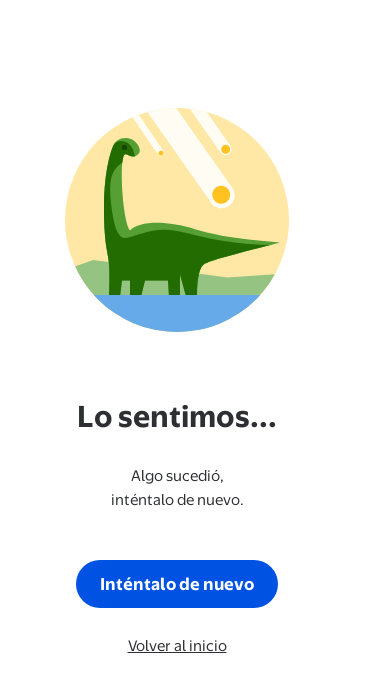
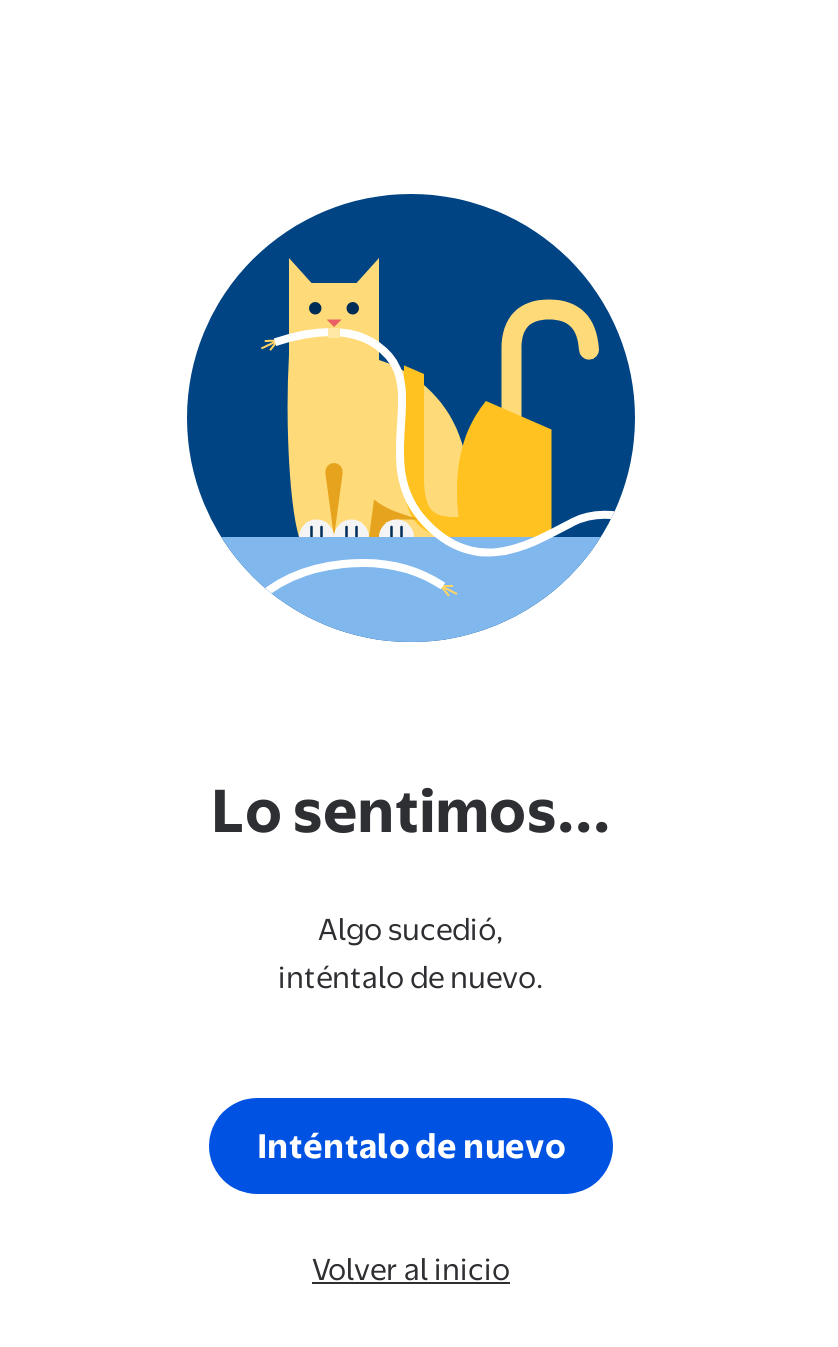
[65,108,289,309] [image] -> [185,192,637,598] [image]

